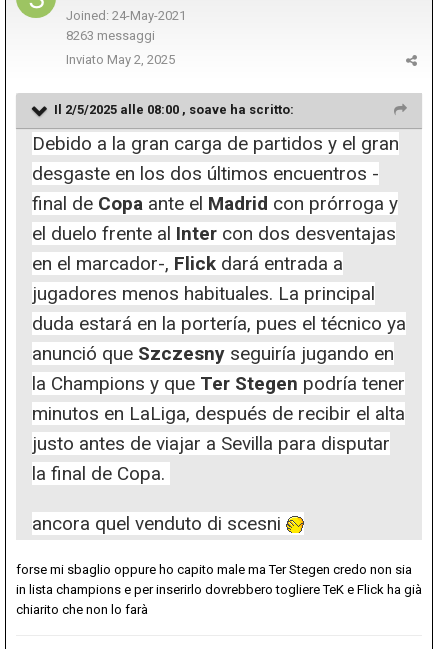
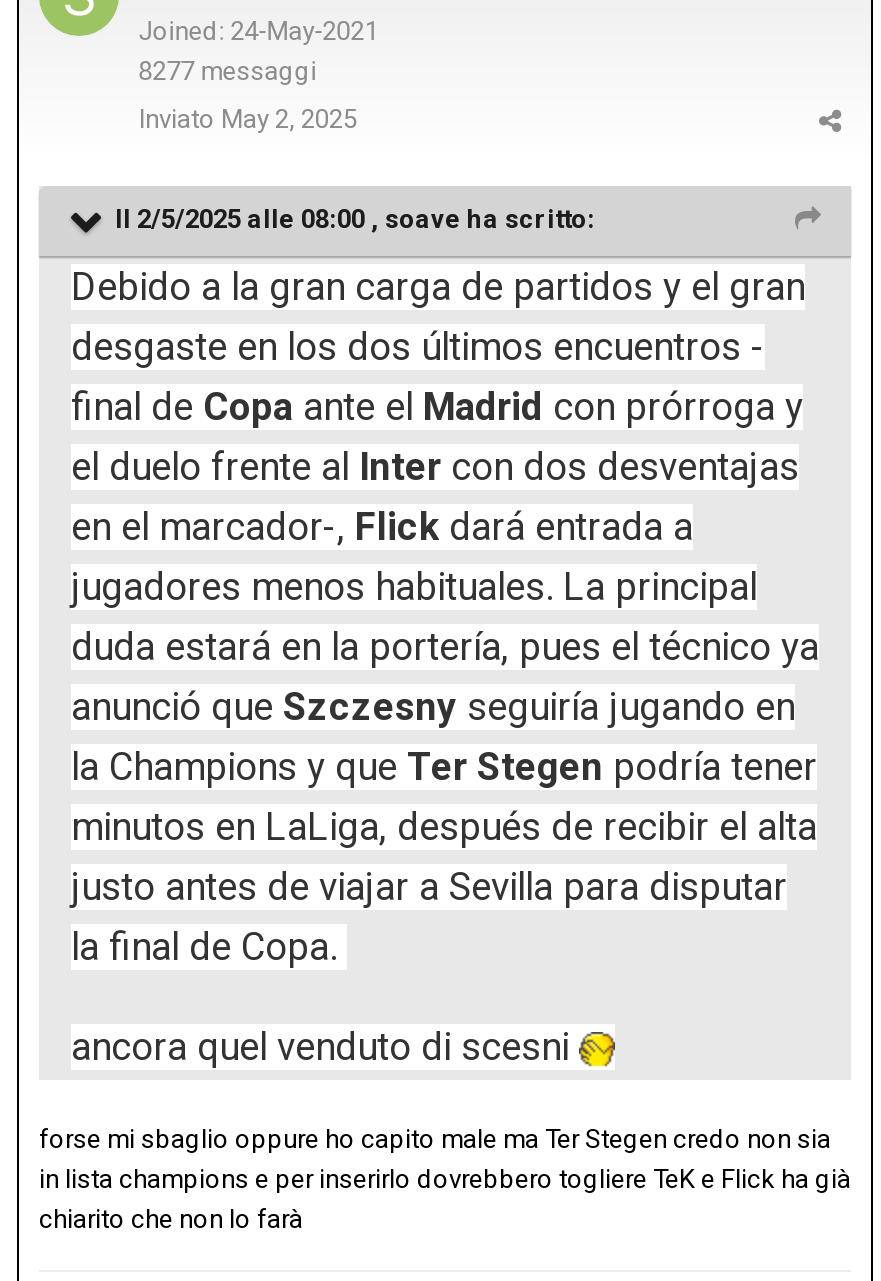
[66,28,155,43] 8263 messaggi -> [139,57,317,87] 8277 messaggi

